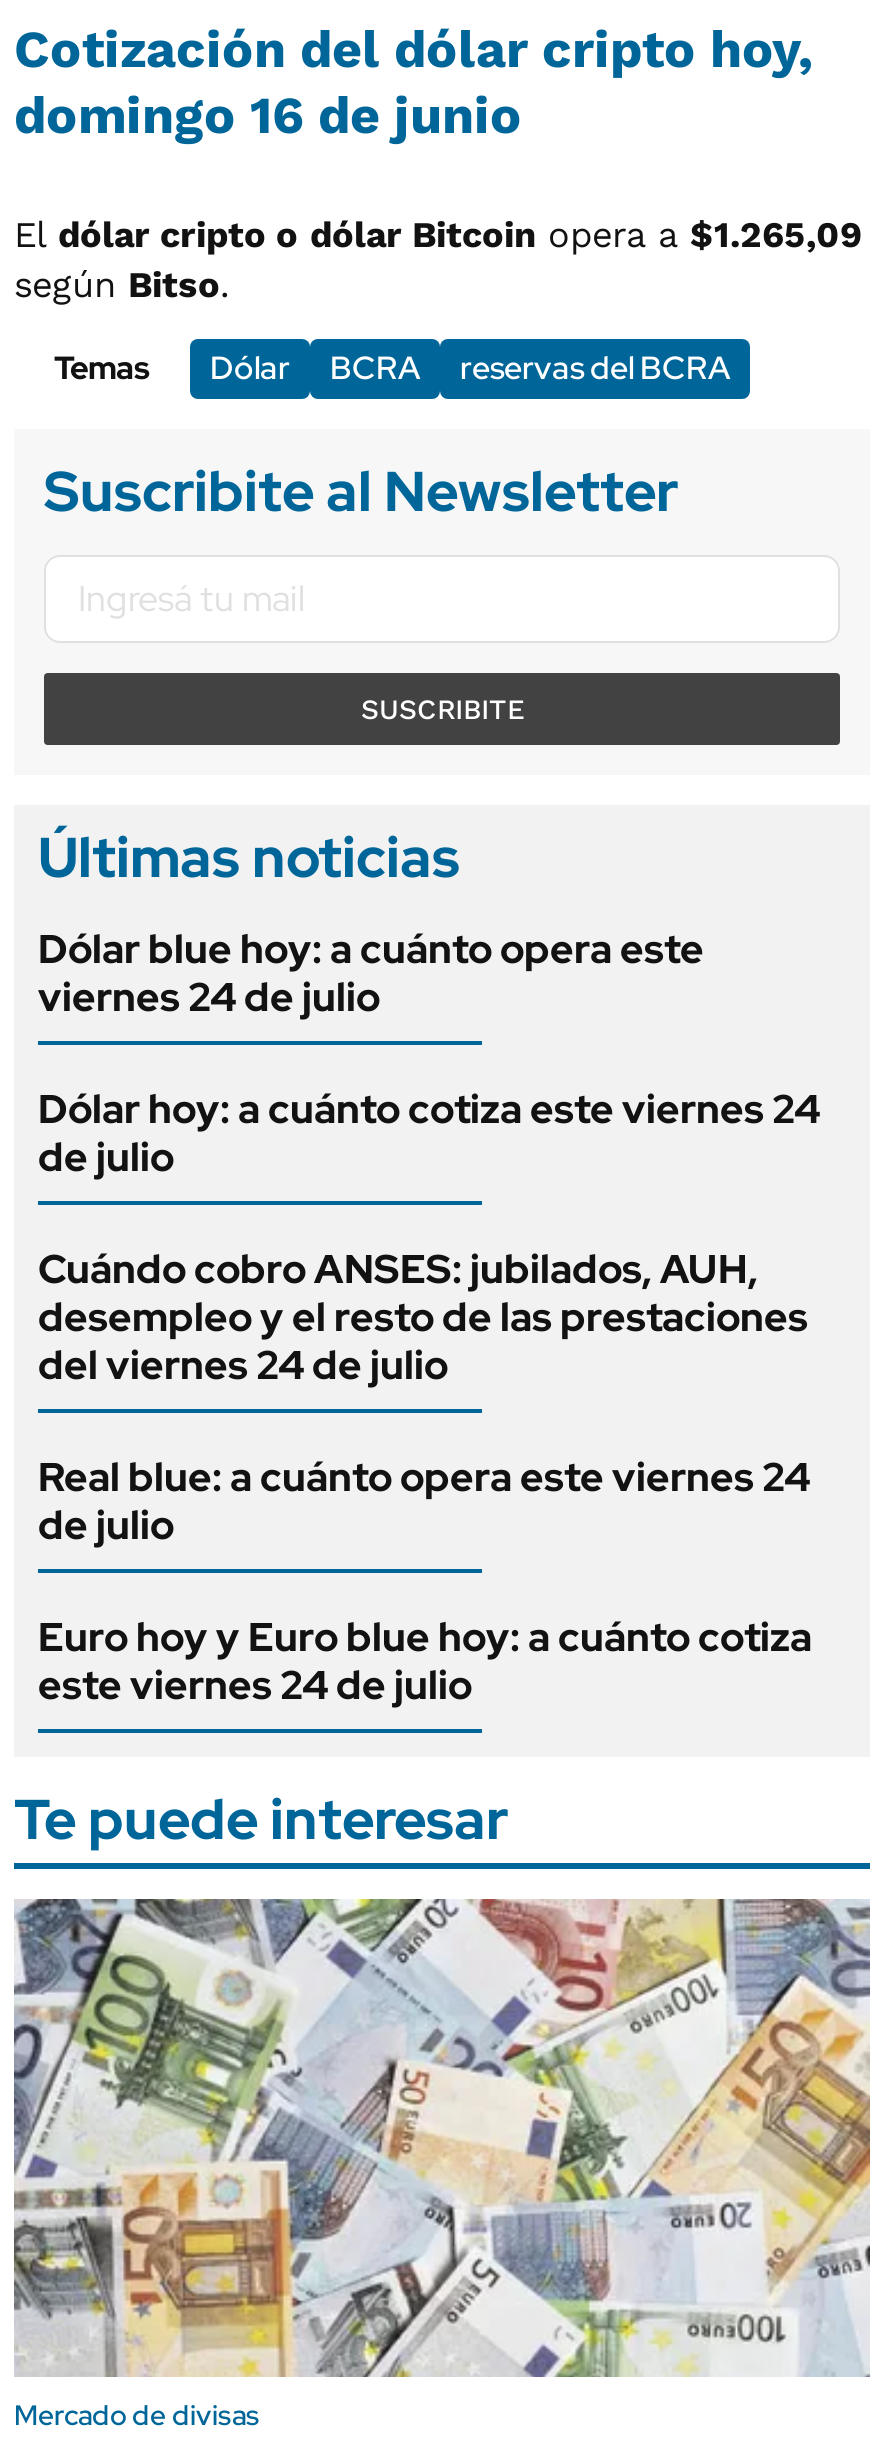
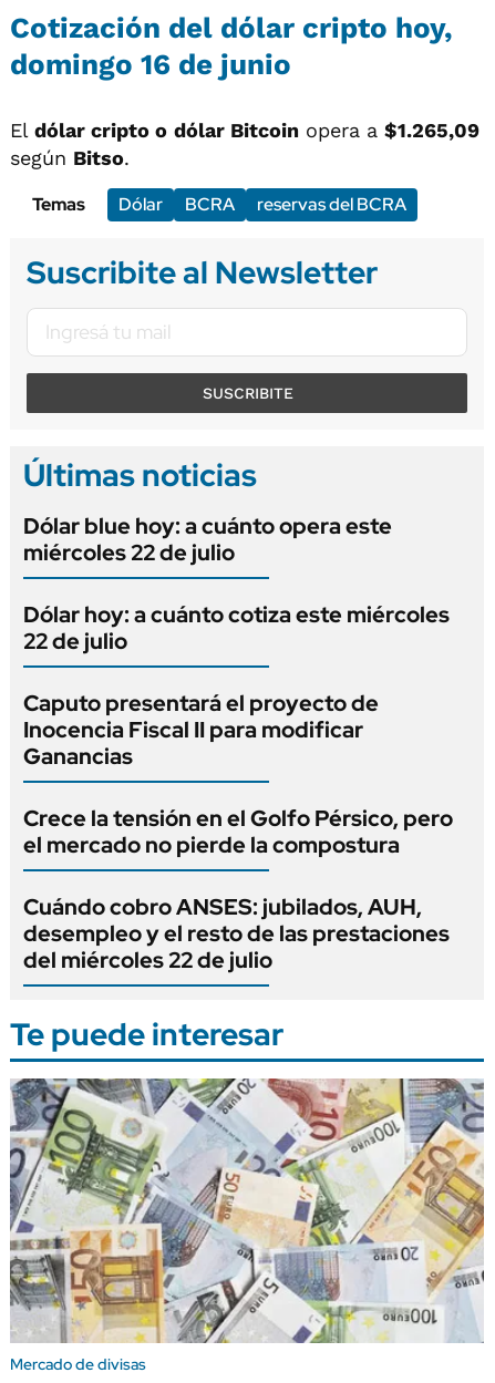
[38,970,820,1182] viernes 24 de julio | Dólar hoy: a cuánto cotiza este viernes 24 | de julio -> [23,538,453,859] miércoles 22 de julio | Dólar hoy: a cuánto cotiza este miércoles | 22 de julio | Caputo presentará el proyecto de | Inocencia Fiscal II para modificar | Ganancias | Crece la tensión en el Golfo Pérsico, pero | el mercado no pierde la compostura
moved [38,1242,808,1342] -> [23,892,450,947]: Cuándo cobro ANSES: jubilados, AUH, | desempleo y el resto de las prestaciones
[38,1338,812,1710] del viernes 24 de julio | Real blue: a cuánto opera este viernes 24 | de julio | Euro hoy y Euro blue hoy: a cuánto cotiza | este viernes 24 de julio -> [23,945,272,974] del miércoles 22 de julio

